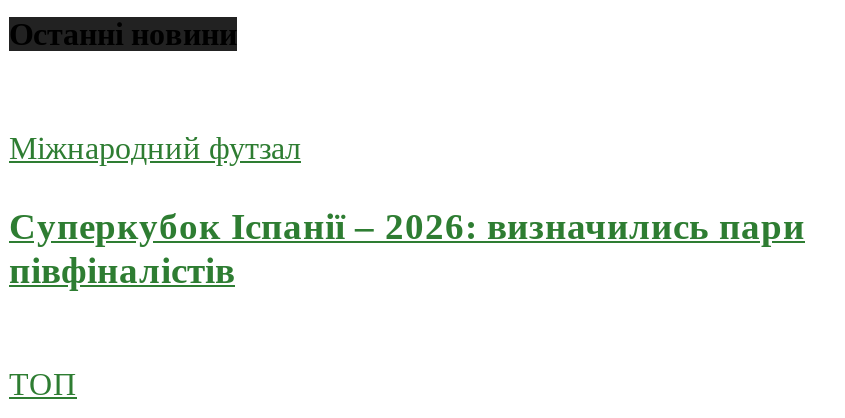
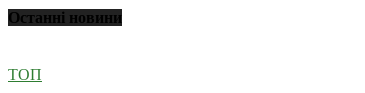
[9,131,805,291] Міжнародний футзал | Суперкубок Іспанії – 2026: визначились пари | півфіналістів -> none

